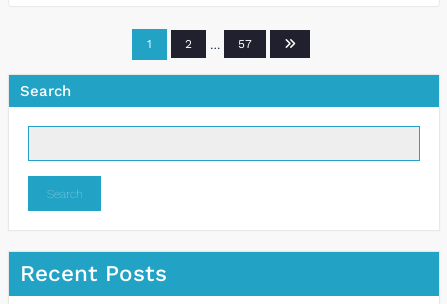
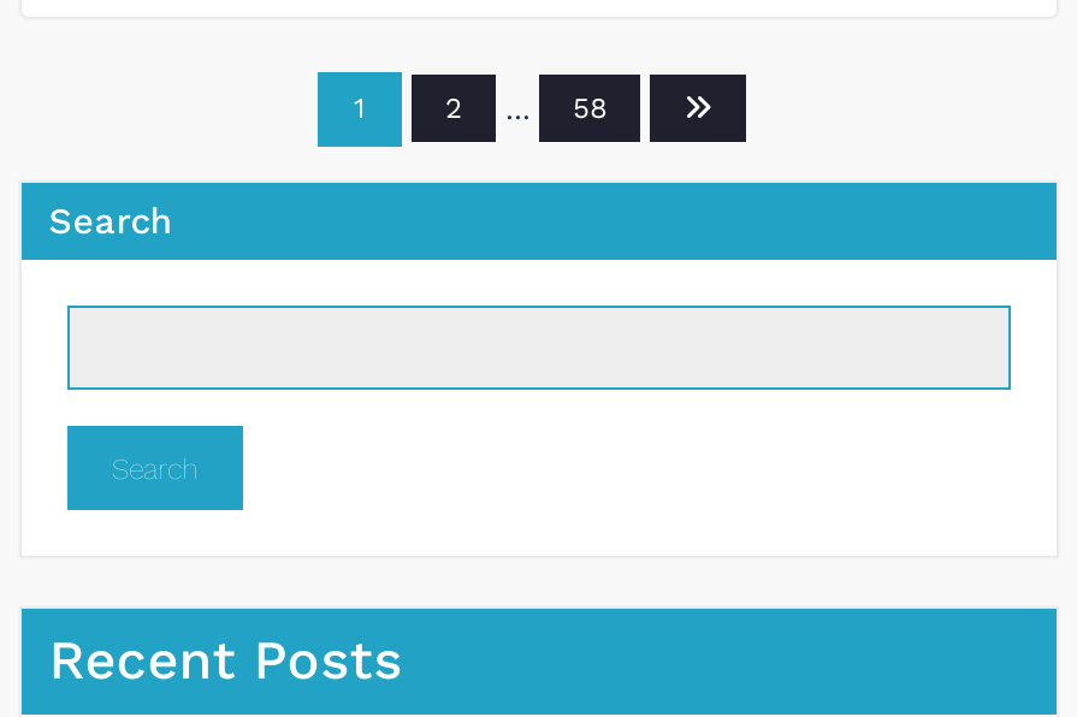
[238,37,252,51] 57 -> [573,91,606,125] 58

